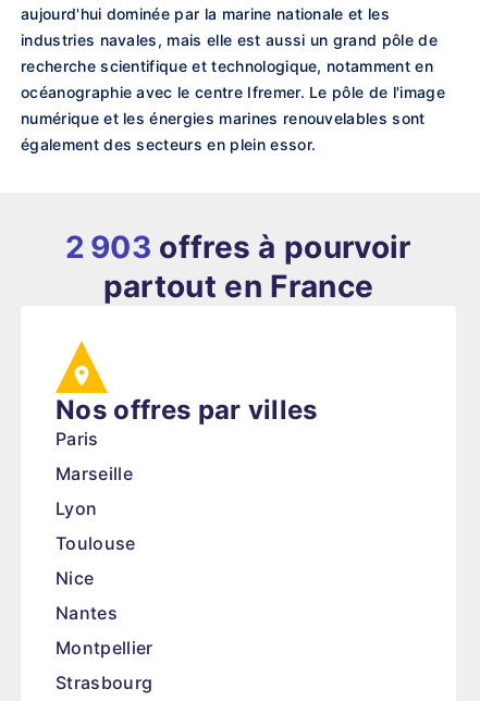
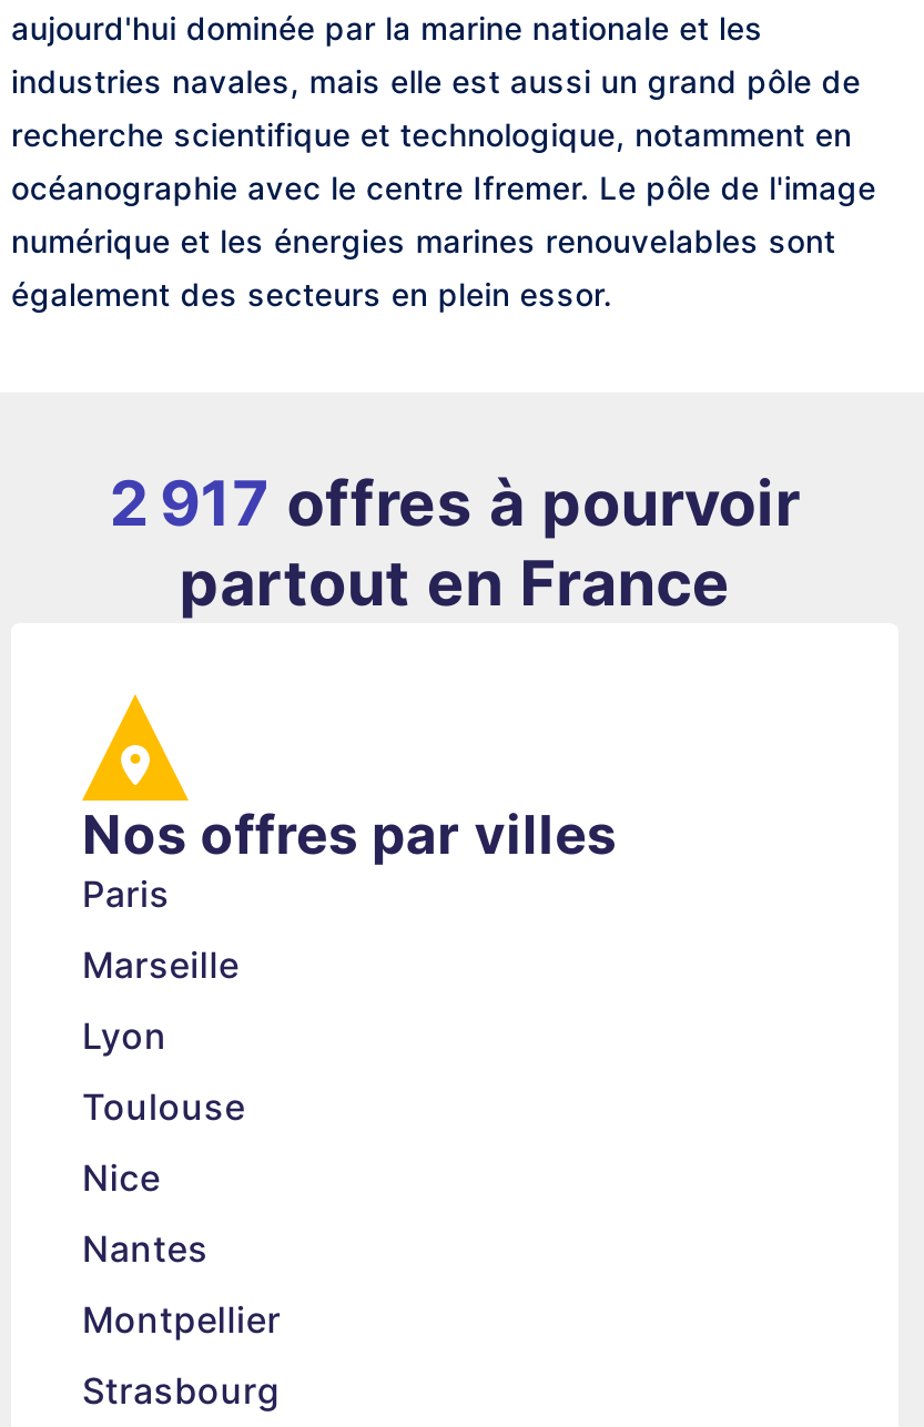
[66,229,411,266] 2 903 offres à pourvoir -> [109,466,800,541] 2 917 offres à pourvoir

